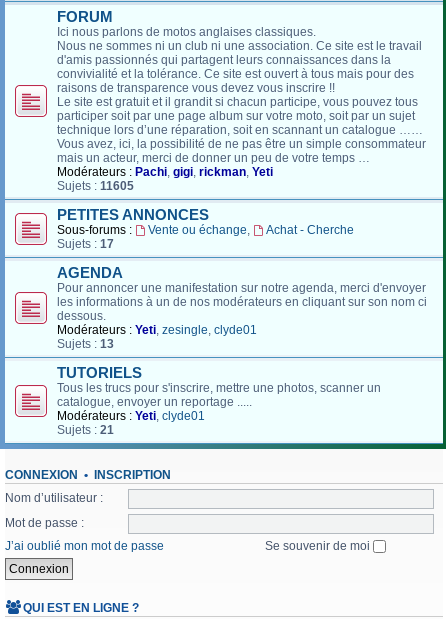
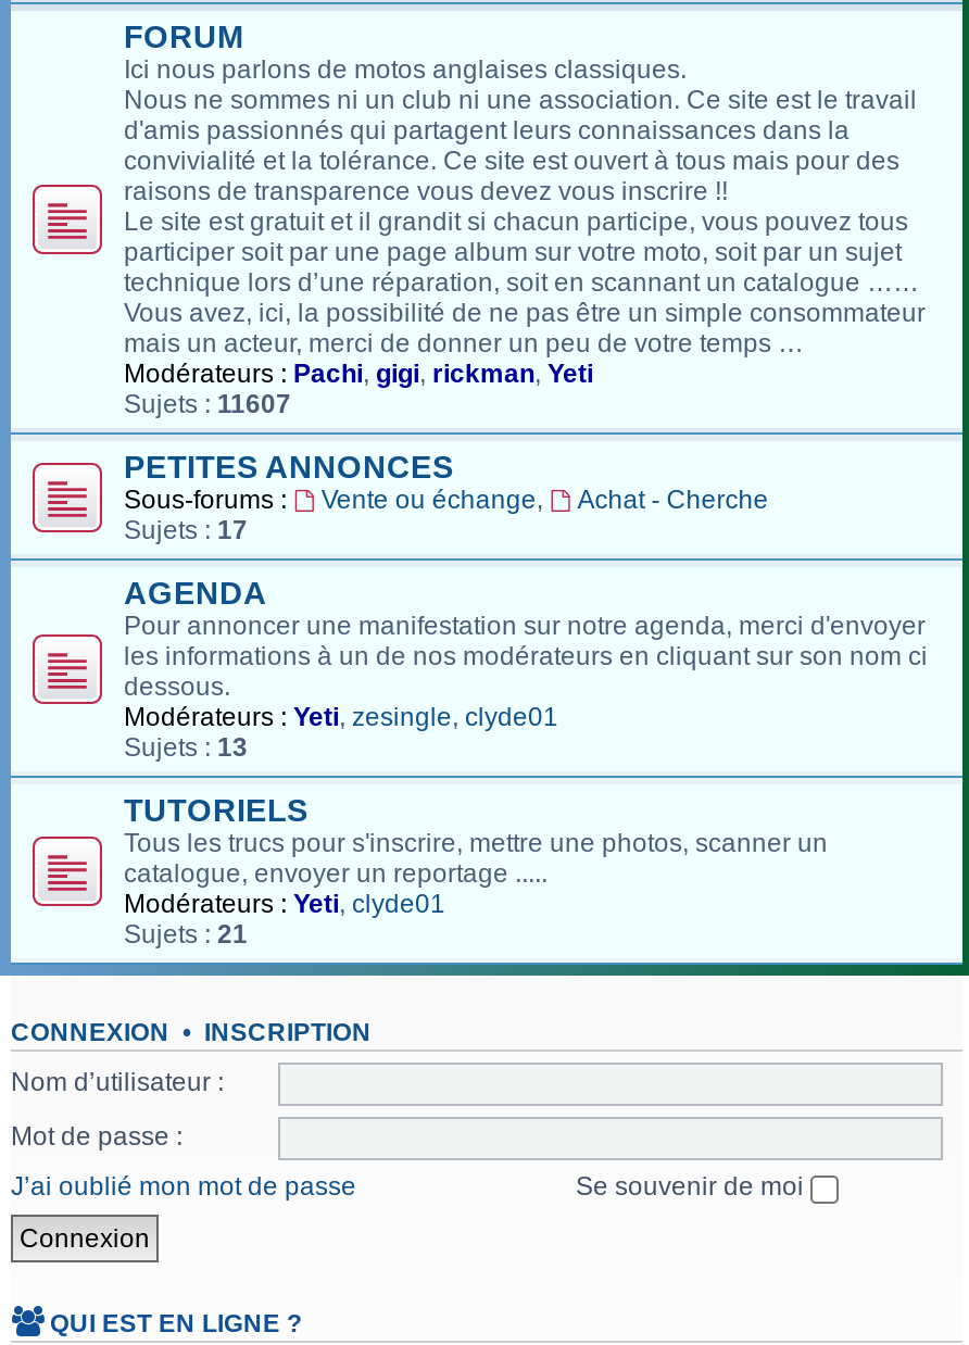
[57,179,134,193] Sujets : 11605 -> [124,389,291,420] Sujets : 11607

